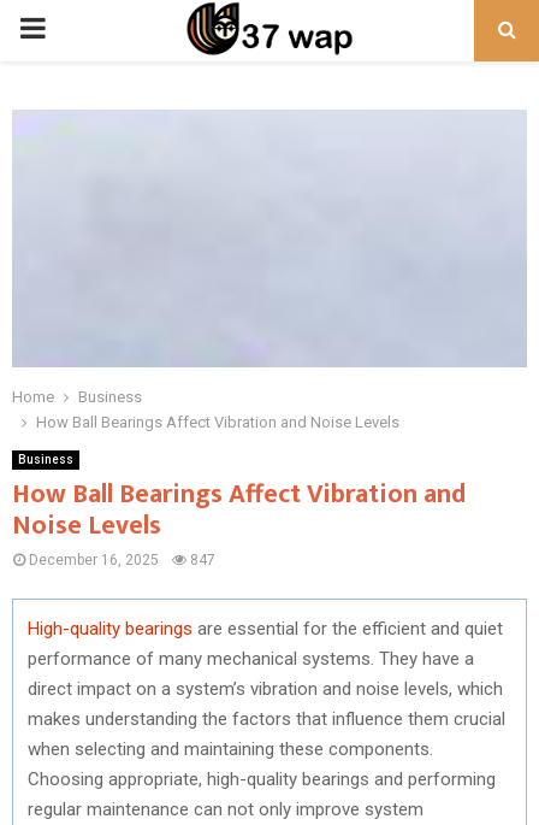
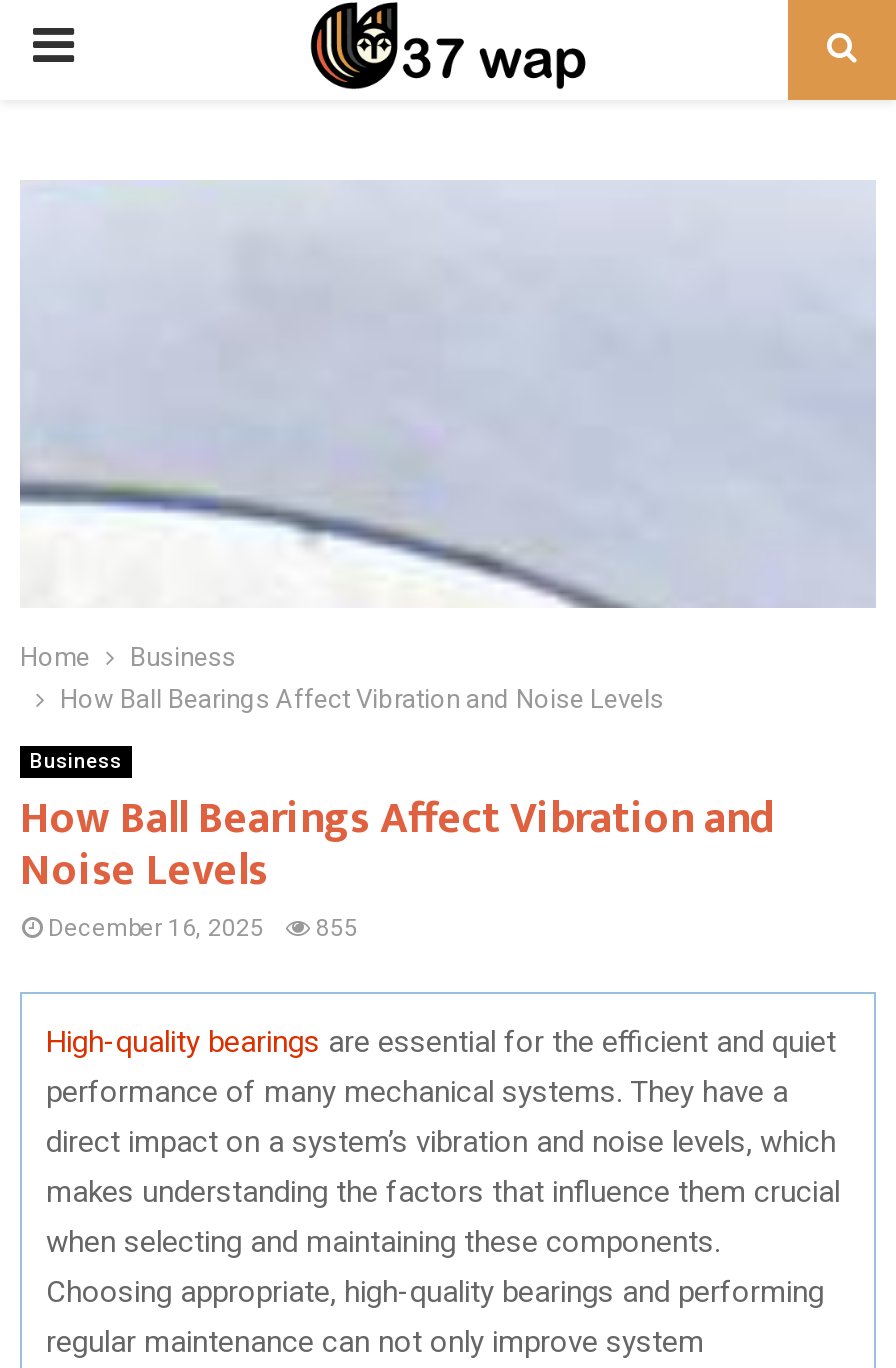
none -> [20,478,630,608] [image]
[29,552,215,568] December 16, 2025 847 -> [48,914,358,942] December 16, 2025 855

